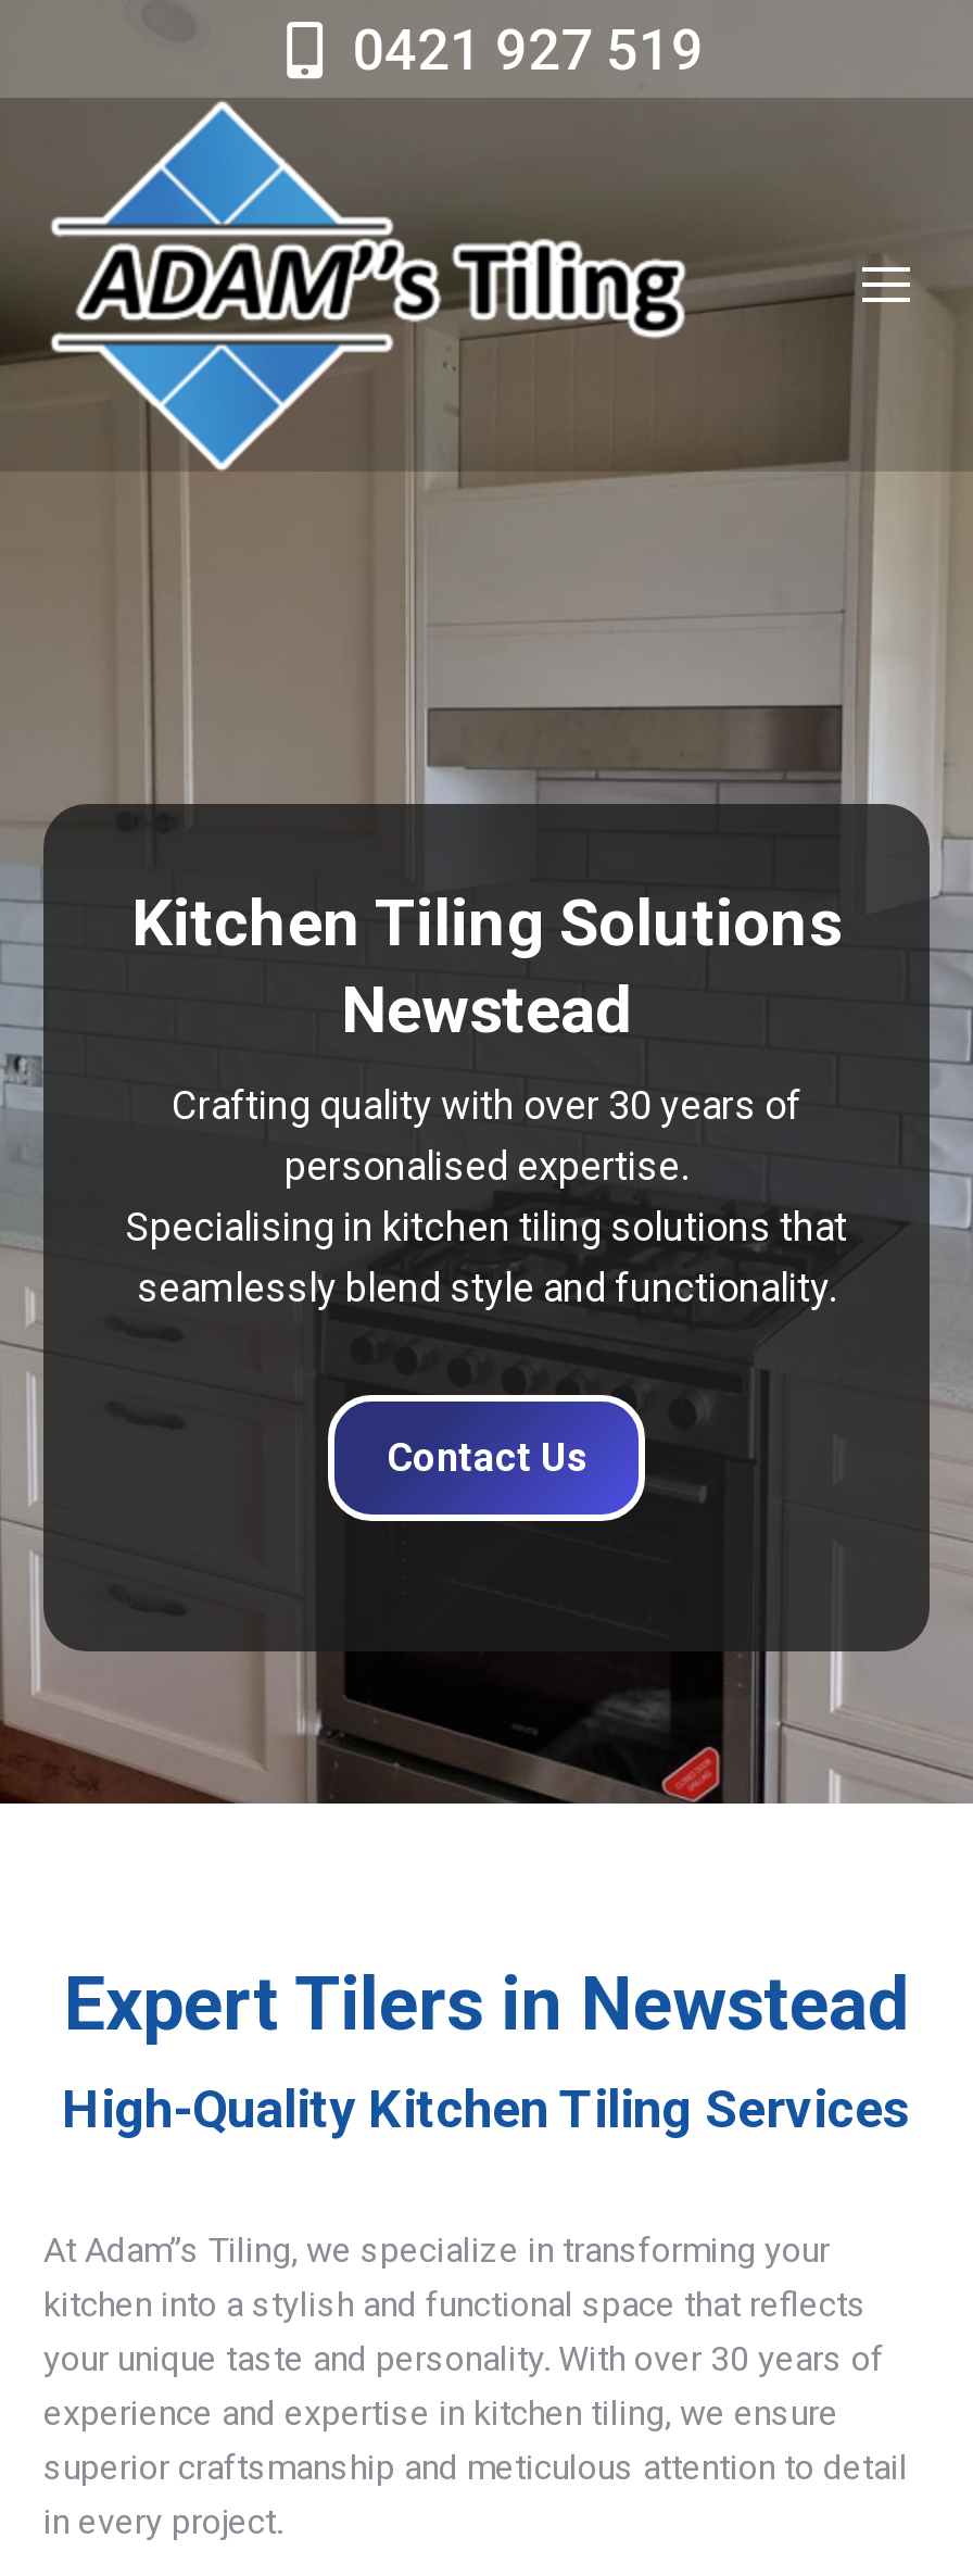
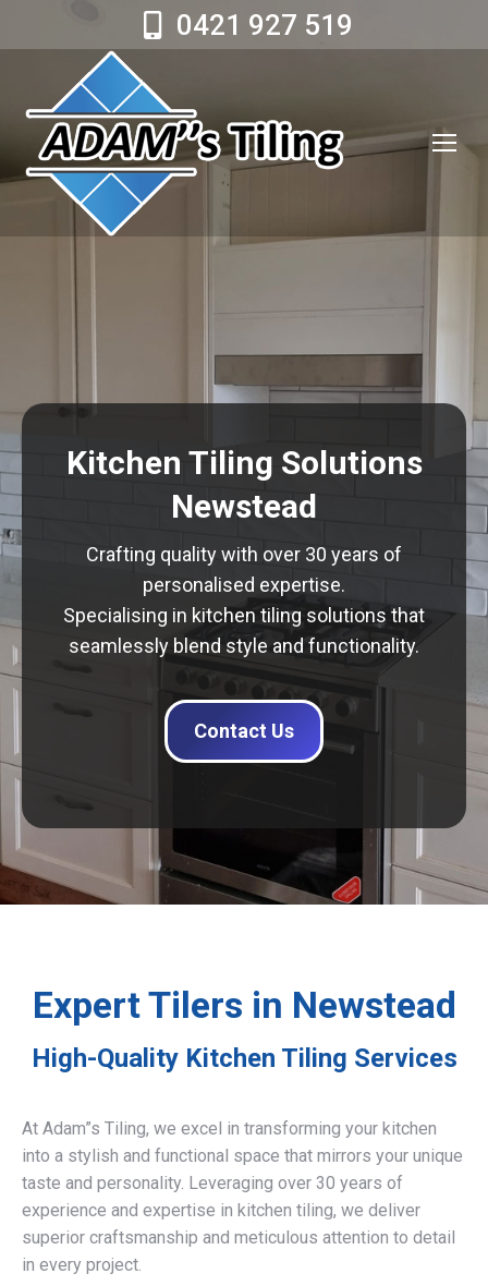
[43,2229,884,2434] At Adam”s Tiling, we specialize in transforming your | kitchen into a stylish and functional space that reflects | your unique taste and personality. With over 30 years of | experience and expertise in kitchen tiling, we ensure -> [22,1118,463,1221] At Adam”s Tiling, we excel in transforming your kitchen | into a stylish and functional space that mirrors your unique | taste and personality. Leveraging over 30 years of | experience and expertise in kitchen tiling, we deliver

